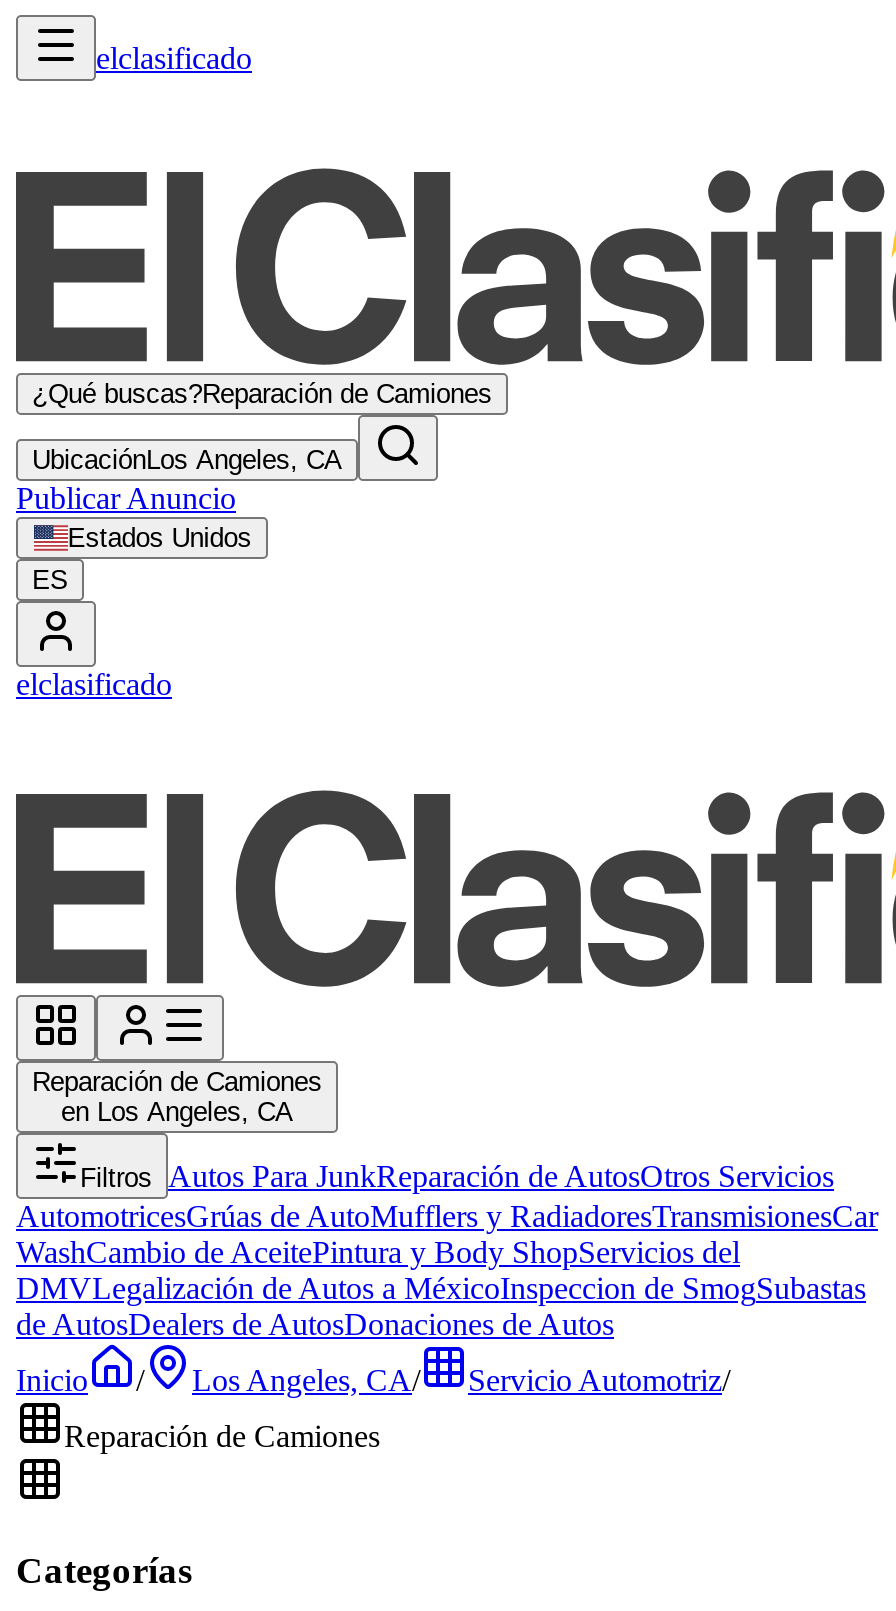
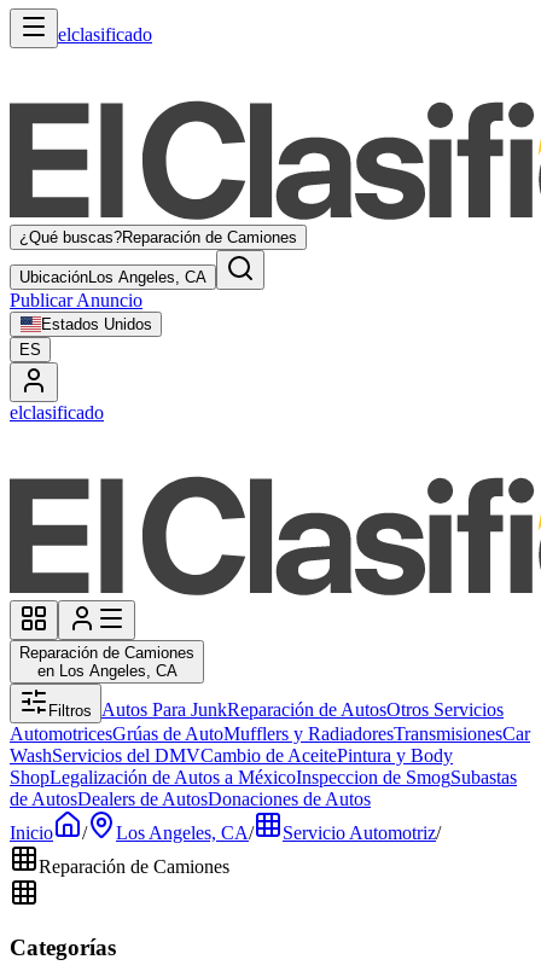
[16,1235,740,1269] WashCambio de AceitePintura y Body ShopServicios del -> [10,745,453,766] WashServicios del DMVCambio de AceitePintura y Body
[16,1271,866,1305] DMVLegalización de Autos a MéxicoInspeccion de SmogSubastas -> [10,767,517,787] ShopLegalización de Autos a MéxicoInspeccion de SmogSubastas

